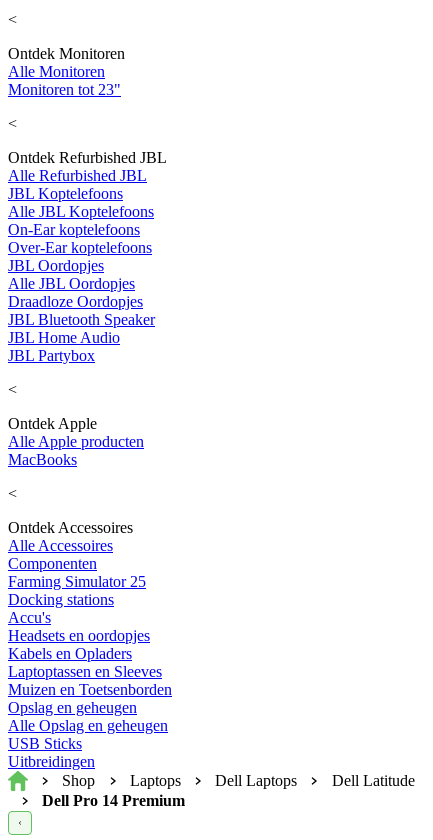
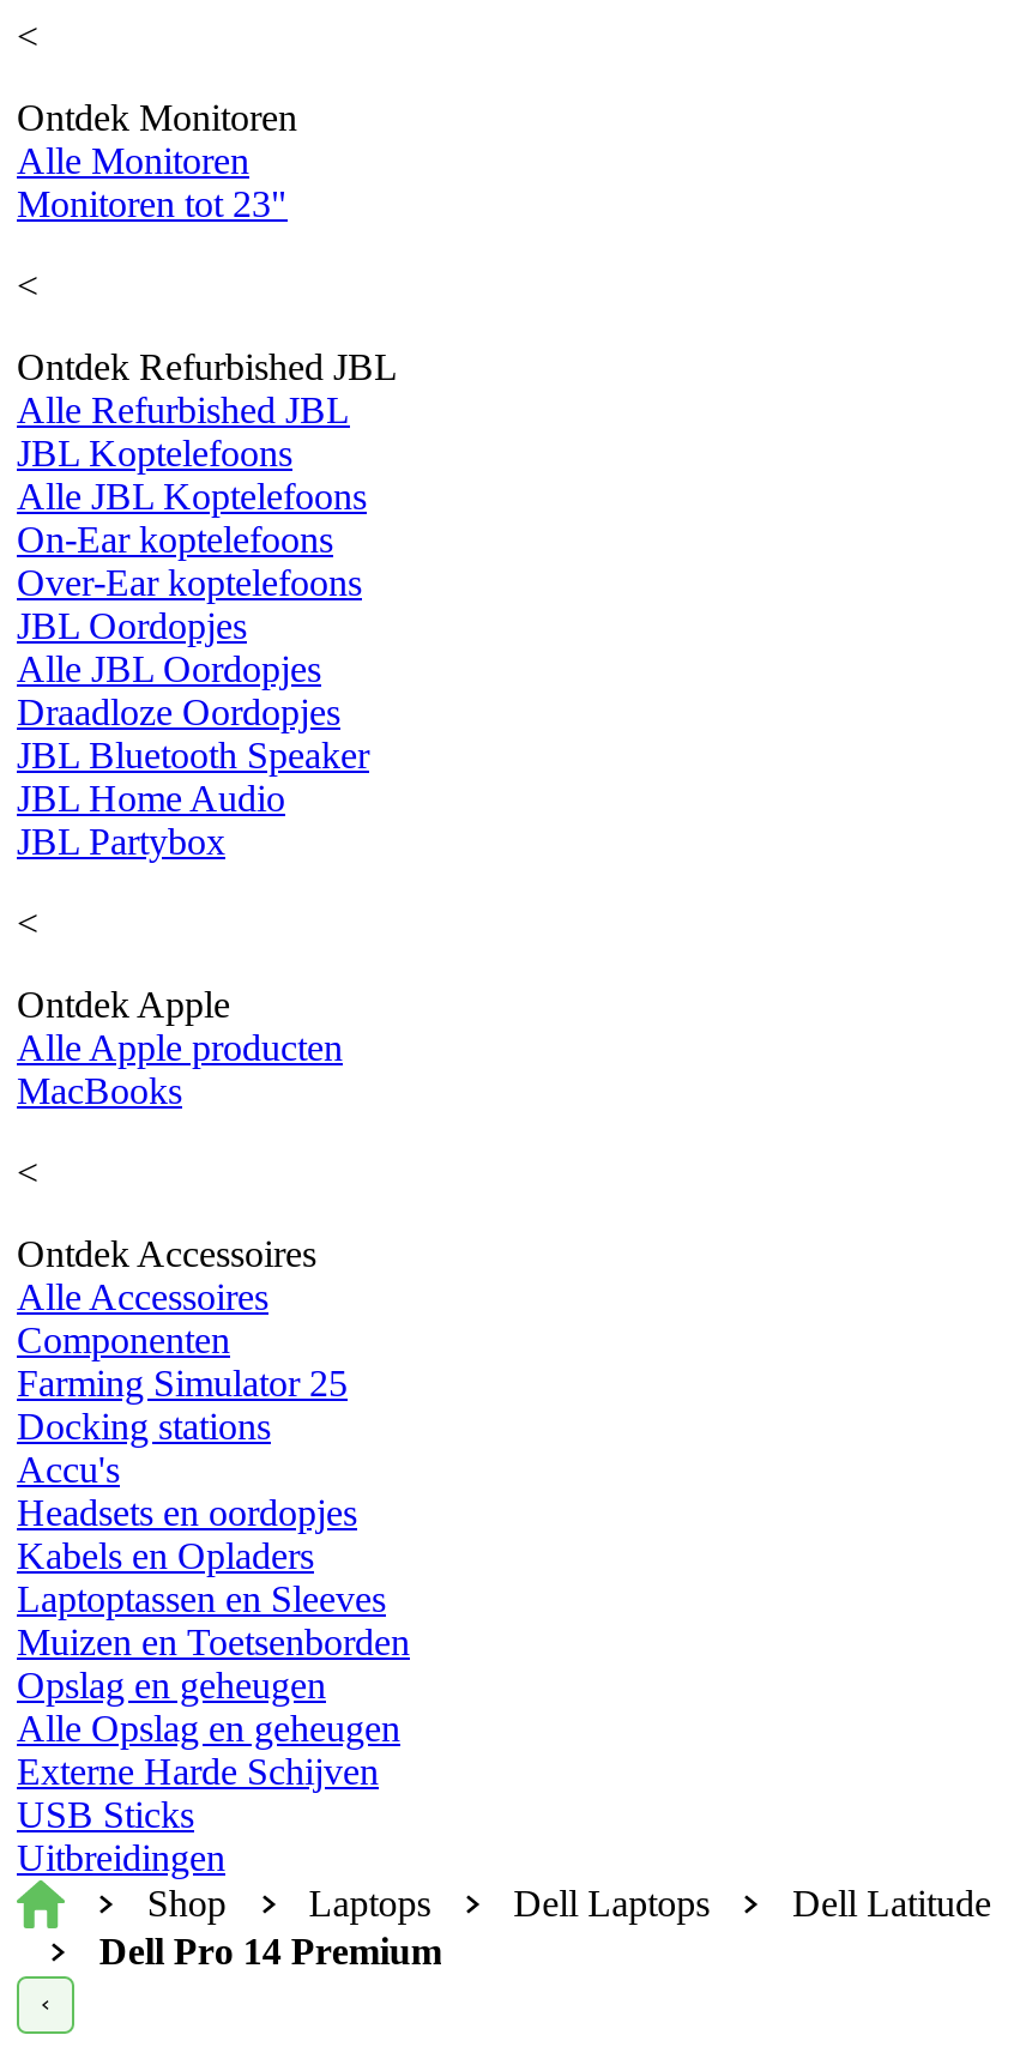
none -> [17,1751,379,1792] Externe Harde Schijven

